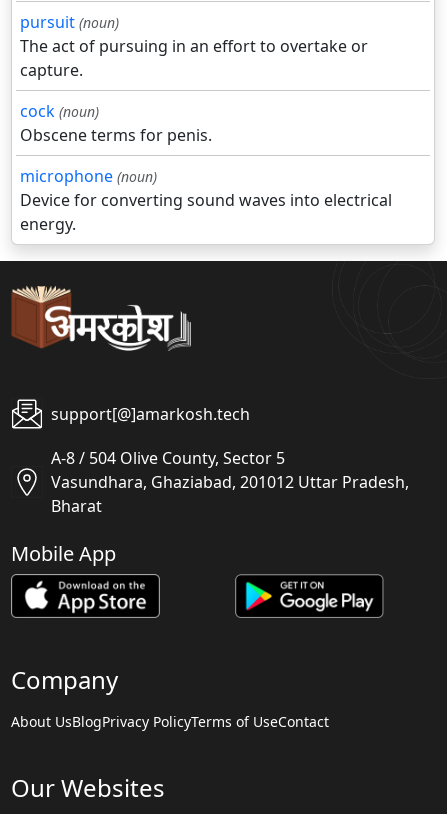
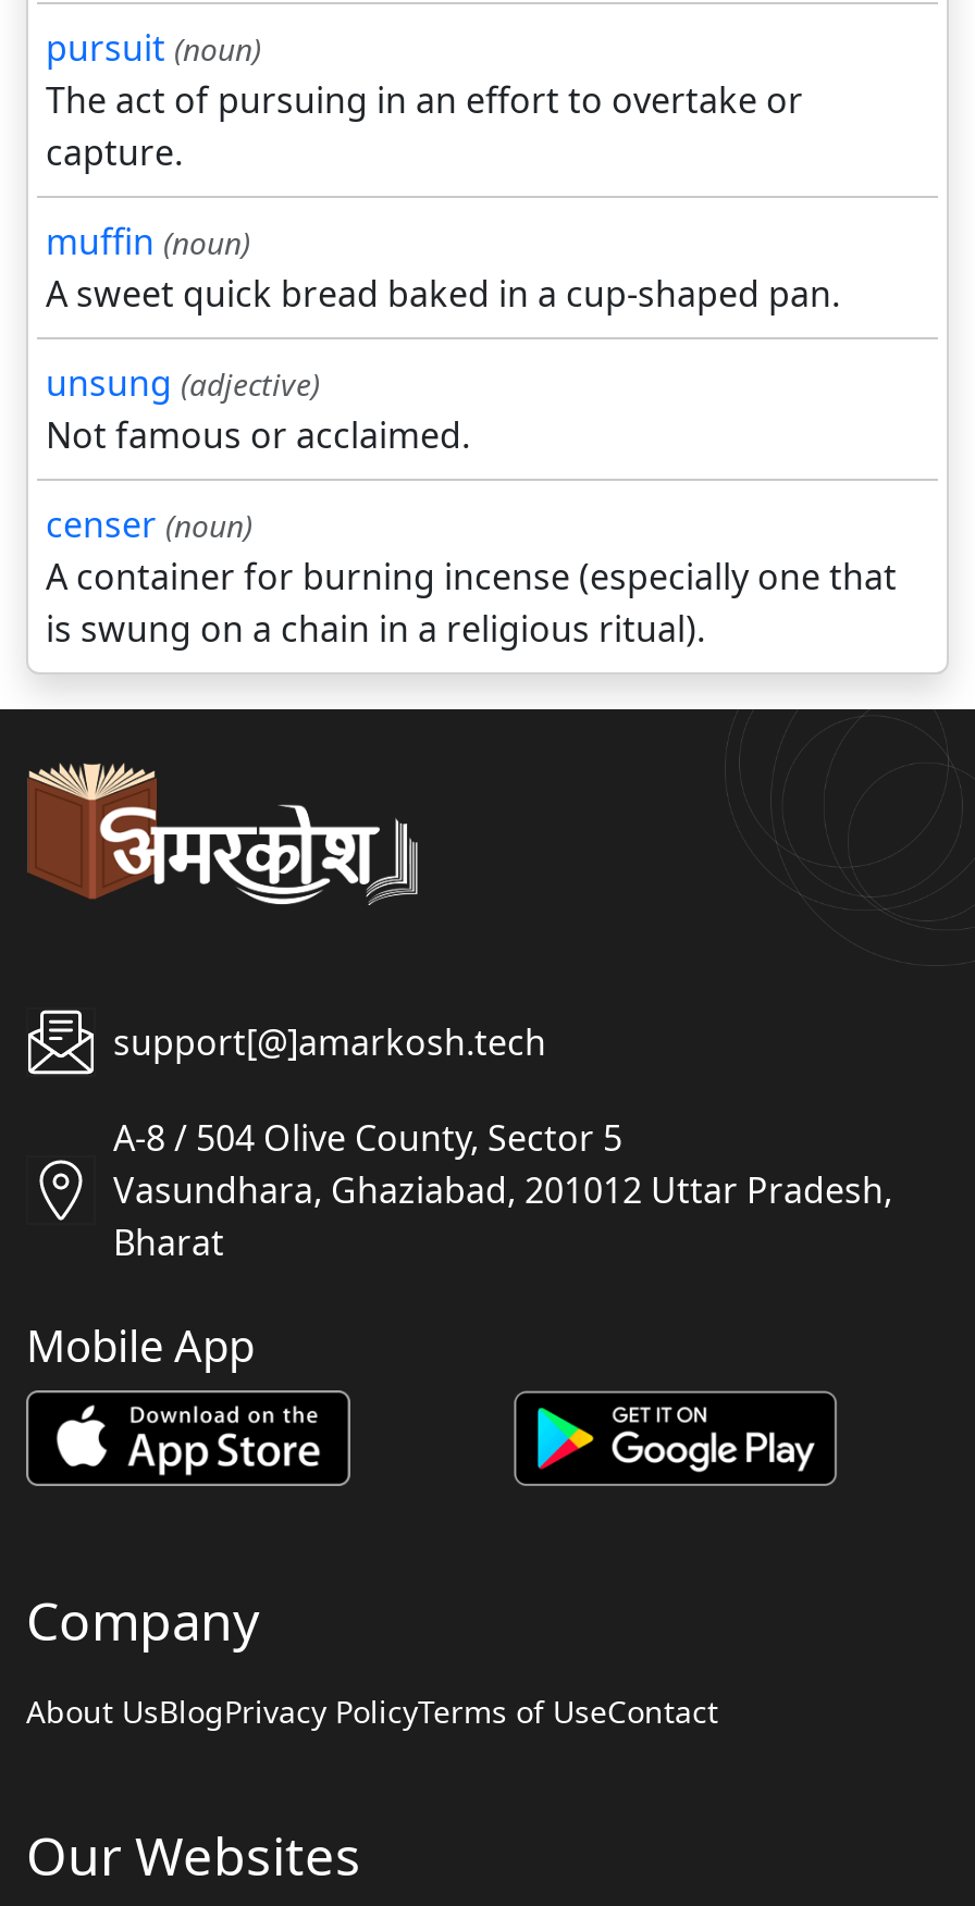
[20,100,392,235] cock (noun) | Obscene terms for penis. | microphone (noun) | Device for converting sound waves into electrical | energy. -> [46,218,897,653] muffin (noun) | A sweet quick bread baked in a cup-shaped pan. | unsung (adjective) | Not famous or acclaimed. | censer (noun) | A container for burning incense (especially one that | is swung on a chain in a religious ritual).

